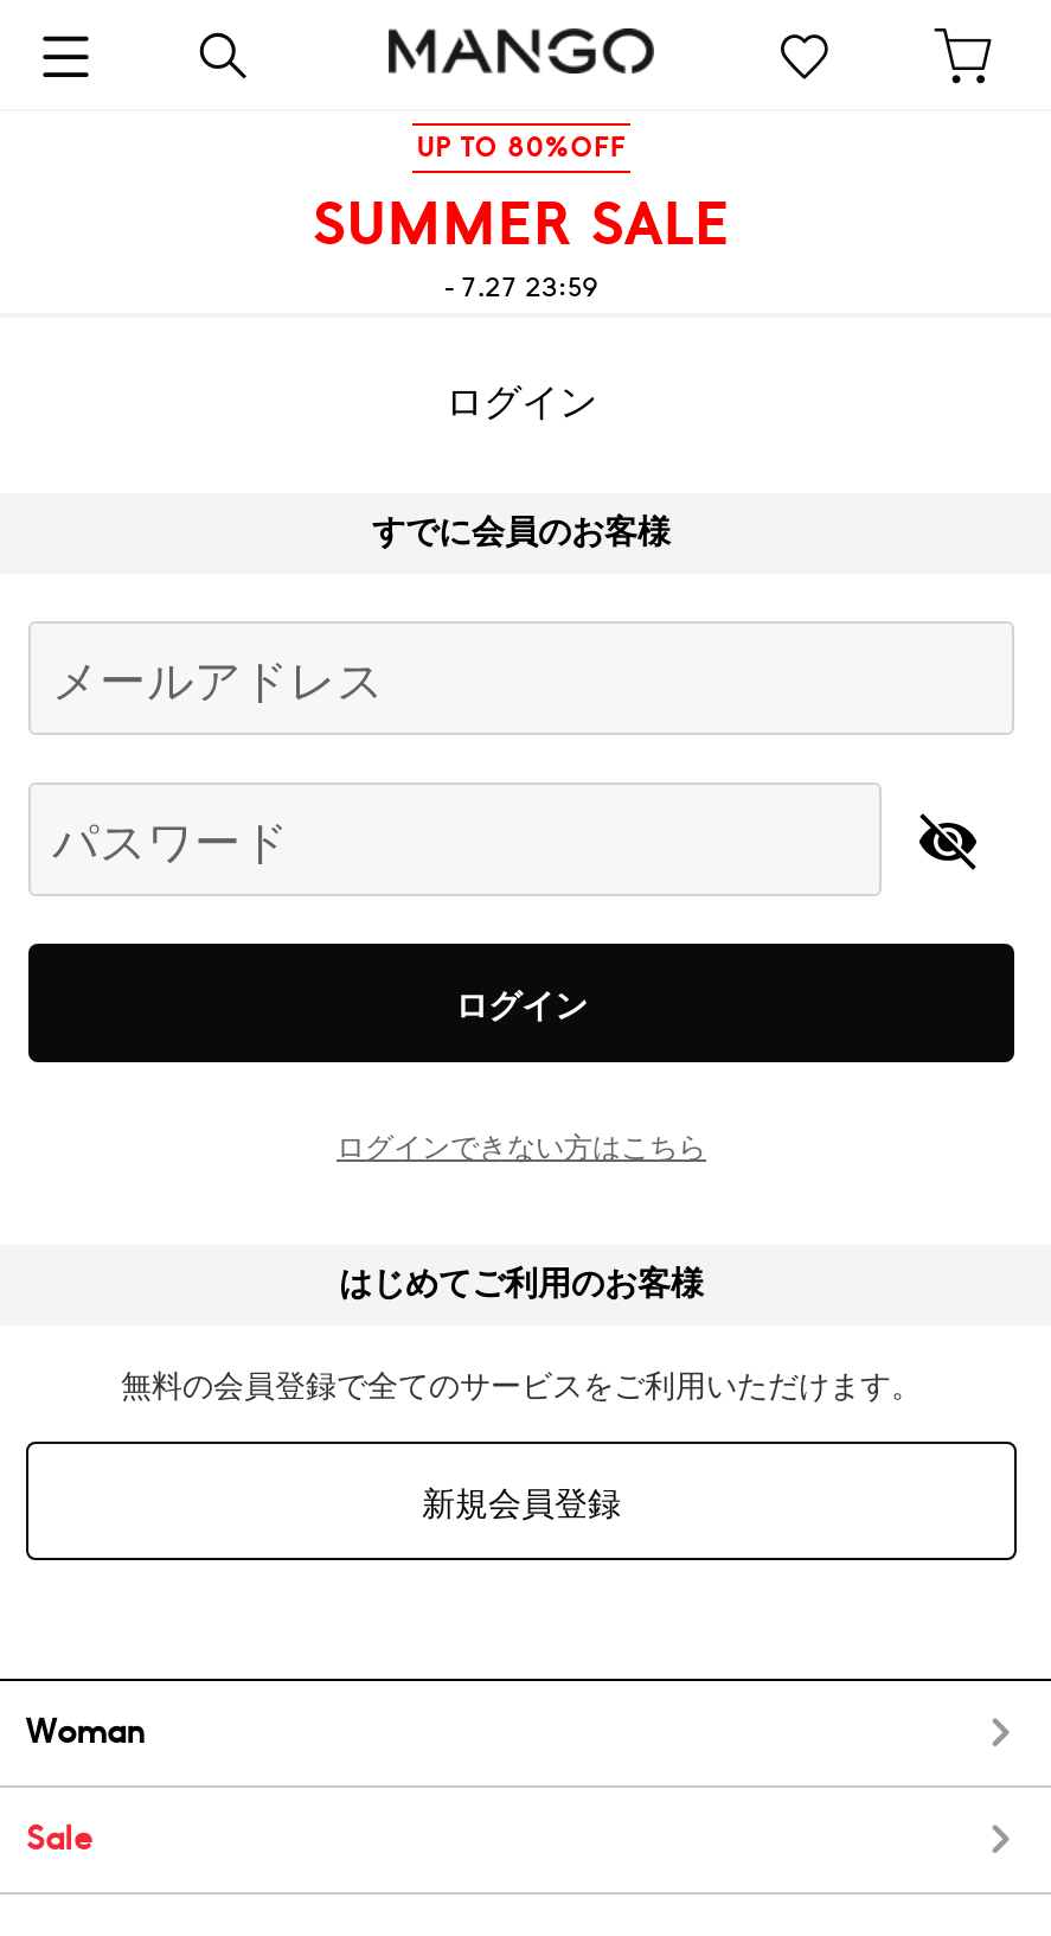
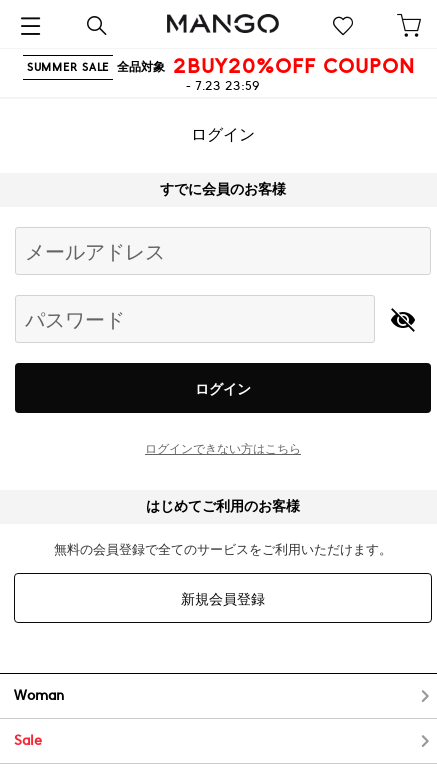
[313,130,730,306] UP TO 80%OFF | SUMMER SALE | - 7.27 23:59 -> [27,54,415,94] SUMMER SALE 全品対象 2BUY20%OFF COUPON | - 7.23 23:59

